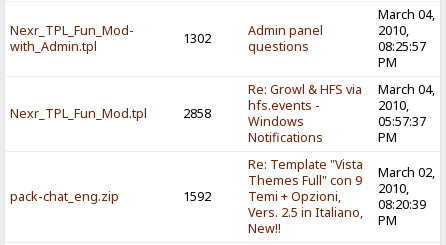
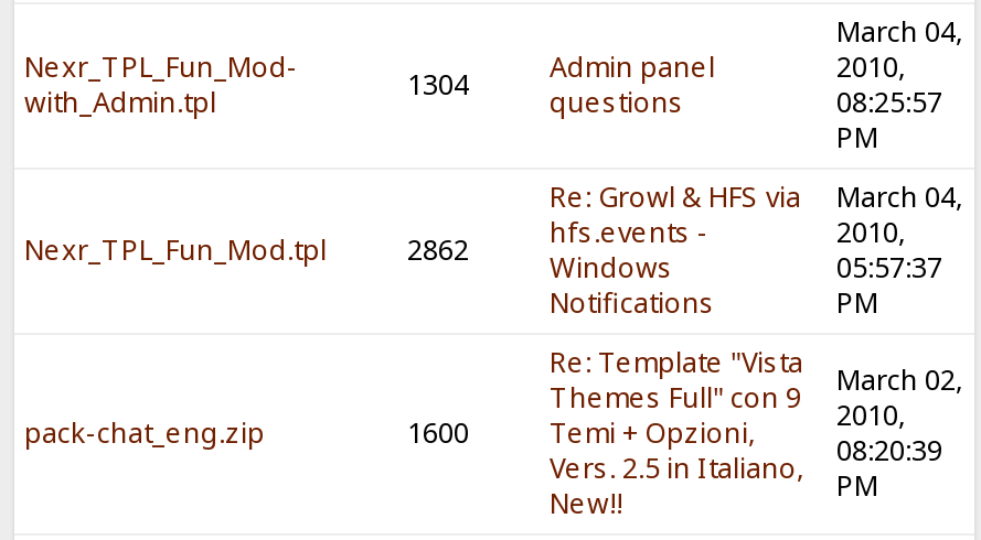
[183,30,211,47] 1302 -> [407,65,469,103] 1304
[183,105,211,122] 2858 -> [407,231,469,268] 2862
[183,188,211,205] 1592 -> [407,413,469,451] 1600

